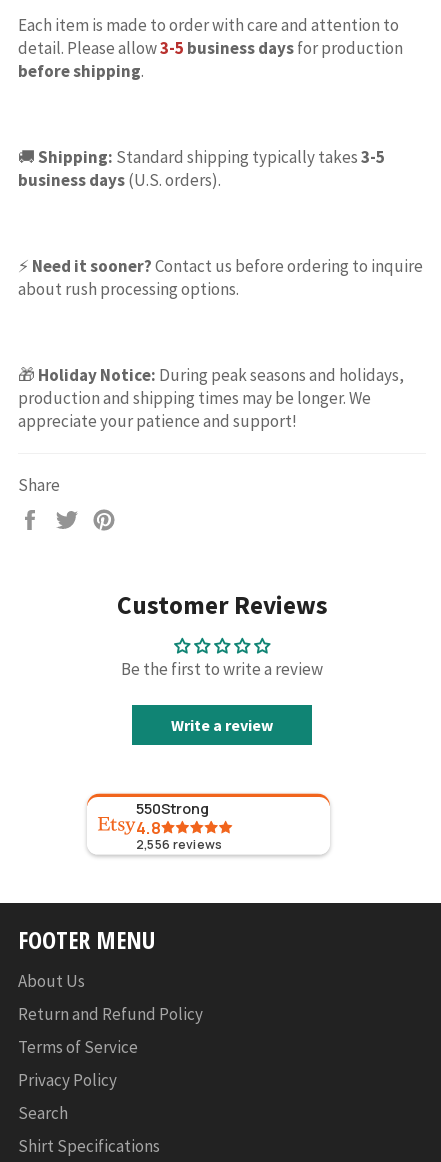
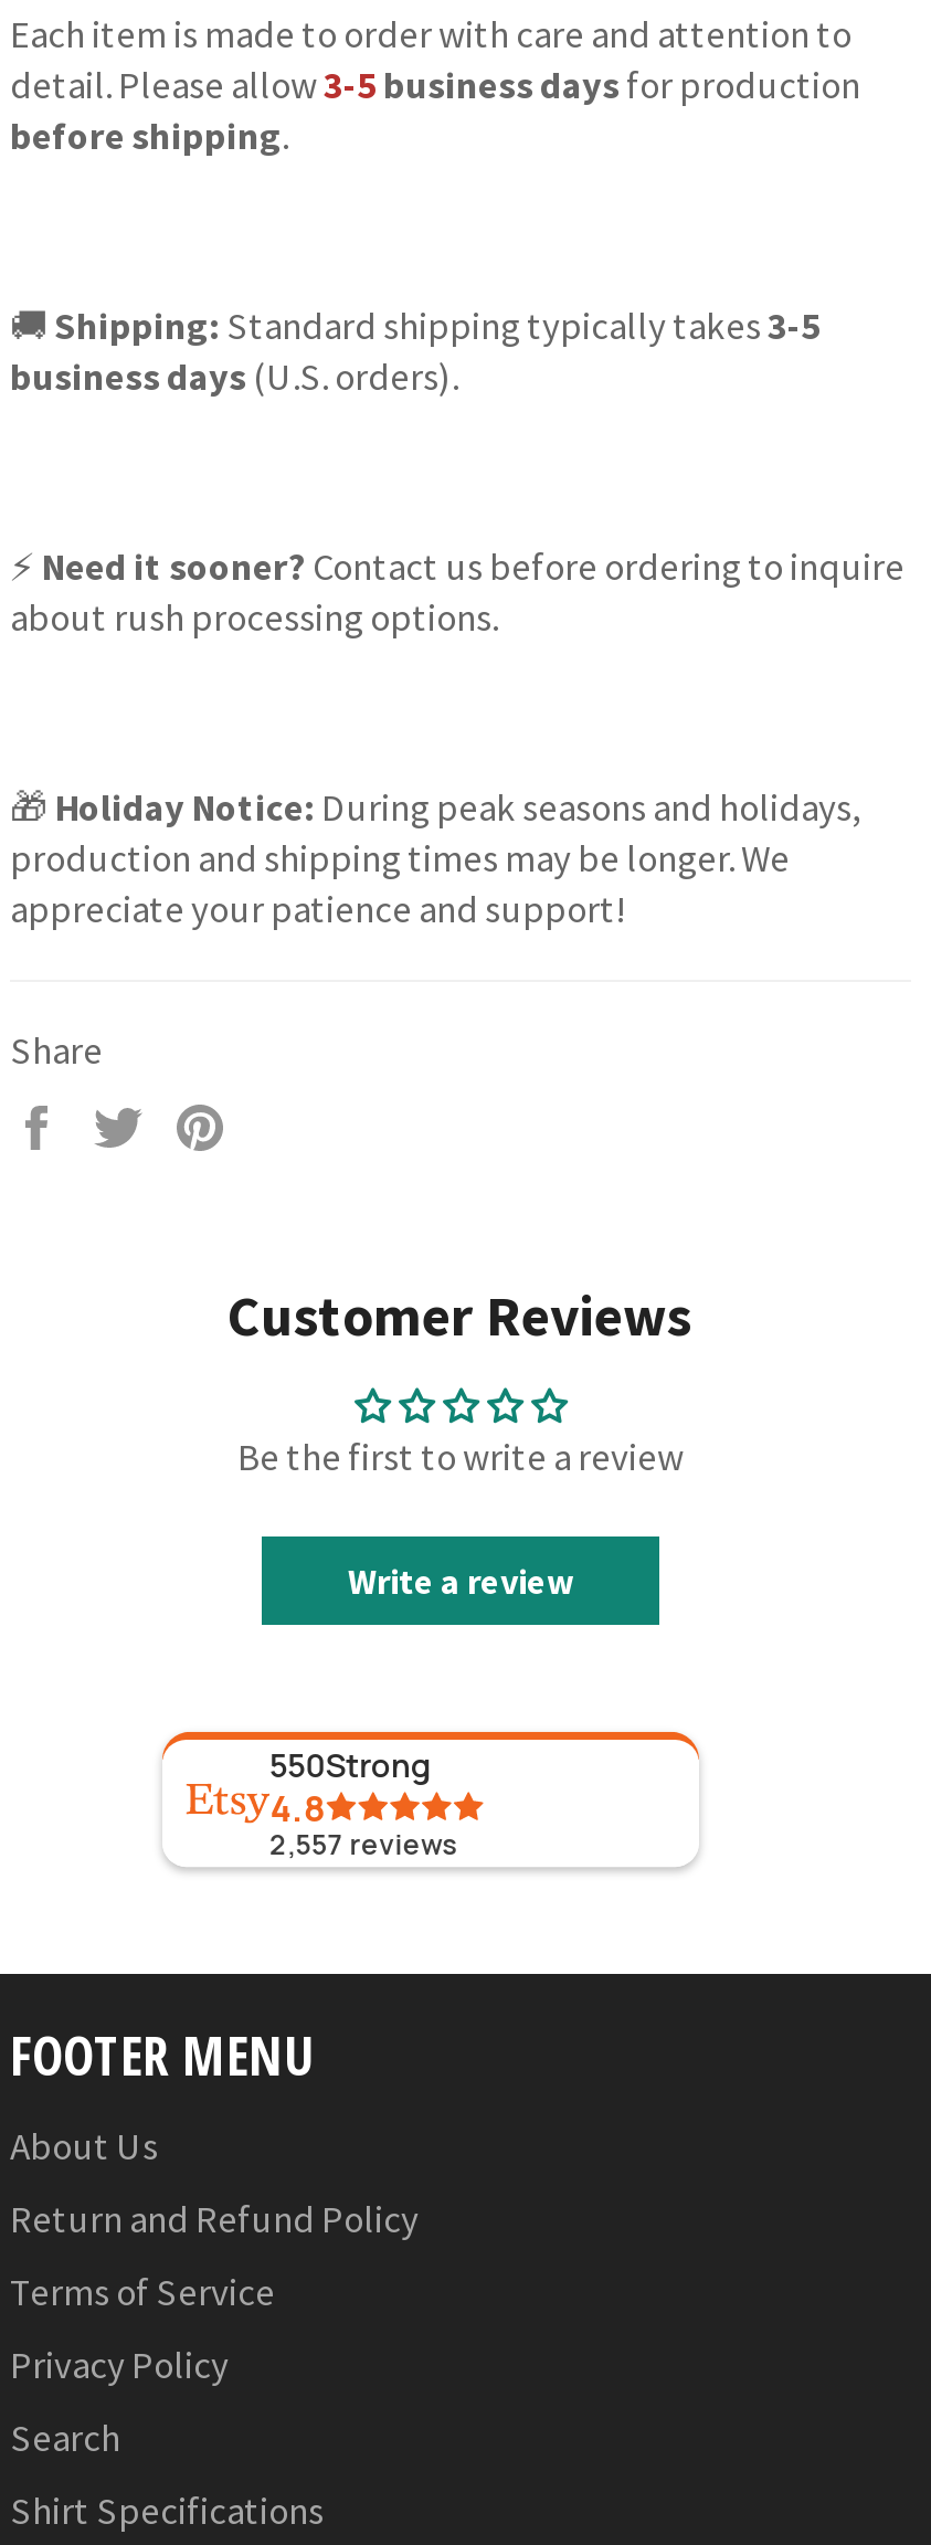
[136,835,222,852] 2,556 reviews -> [270,1824,459,1862] 2,557 reviews

